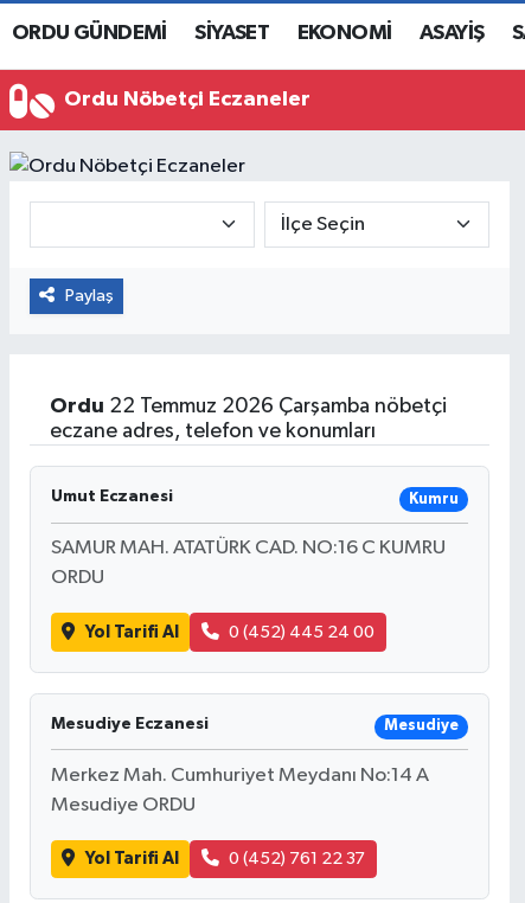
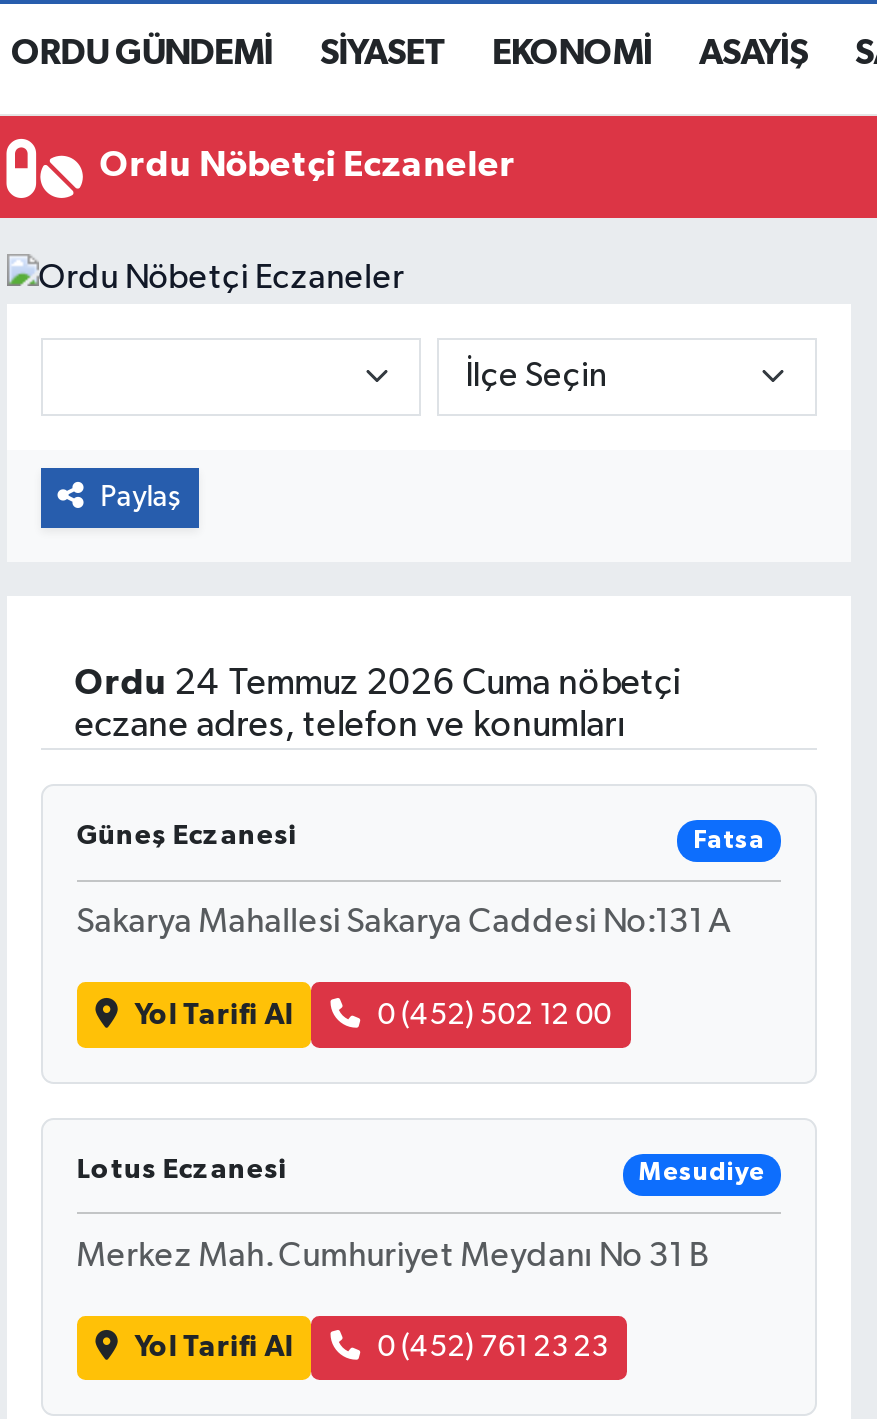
[50,396,447,417] Ordu 22 Temmuz 2026 Çarşamba nöbetçi -> [75,667,681,703] Ordu 24 Temmuz 2026 Cuma nöbetçi
[51,489,459,588] Umut Eczanesi | Kumru | SAMUR MAH. ATATÜRK CAD. NO:16 C KUMRU | ORDU -> [77,823,765,940] Güneş Eczanesi | Fatsa | Sakarya Mahallesi Sakarya Caddesi No:131 A
[229,623,375,641] 0 (452) 445 24 00 -> [377,999,611,1029] 0 (452) 502 12 00
[51,716,208,732] Mesudiye Eczanesi -> [77,1156,287,1184] Lotus Eczanesi
[51,765,429,815] Merkez Mah. Cumhuriyet Meydanı No:14 A | Mesudiye ORDU -> [77,1239,709,1273] Merkez Mah. Cumhuriyet Meydanı No 31 B
[229,850,365,867] 0 (452) 761 22 37 -> [377,1332,607,1362] 0 (452) 761 23 23

